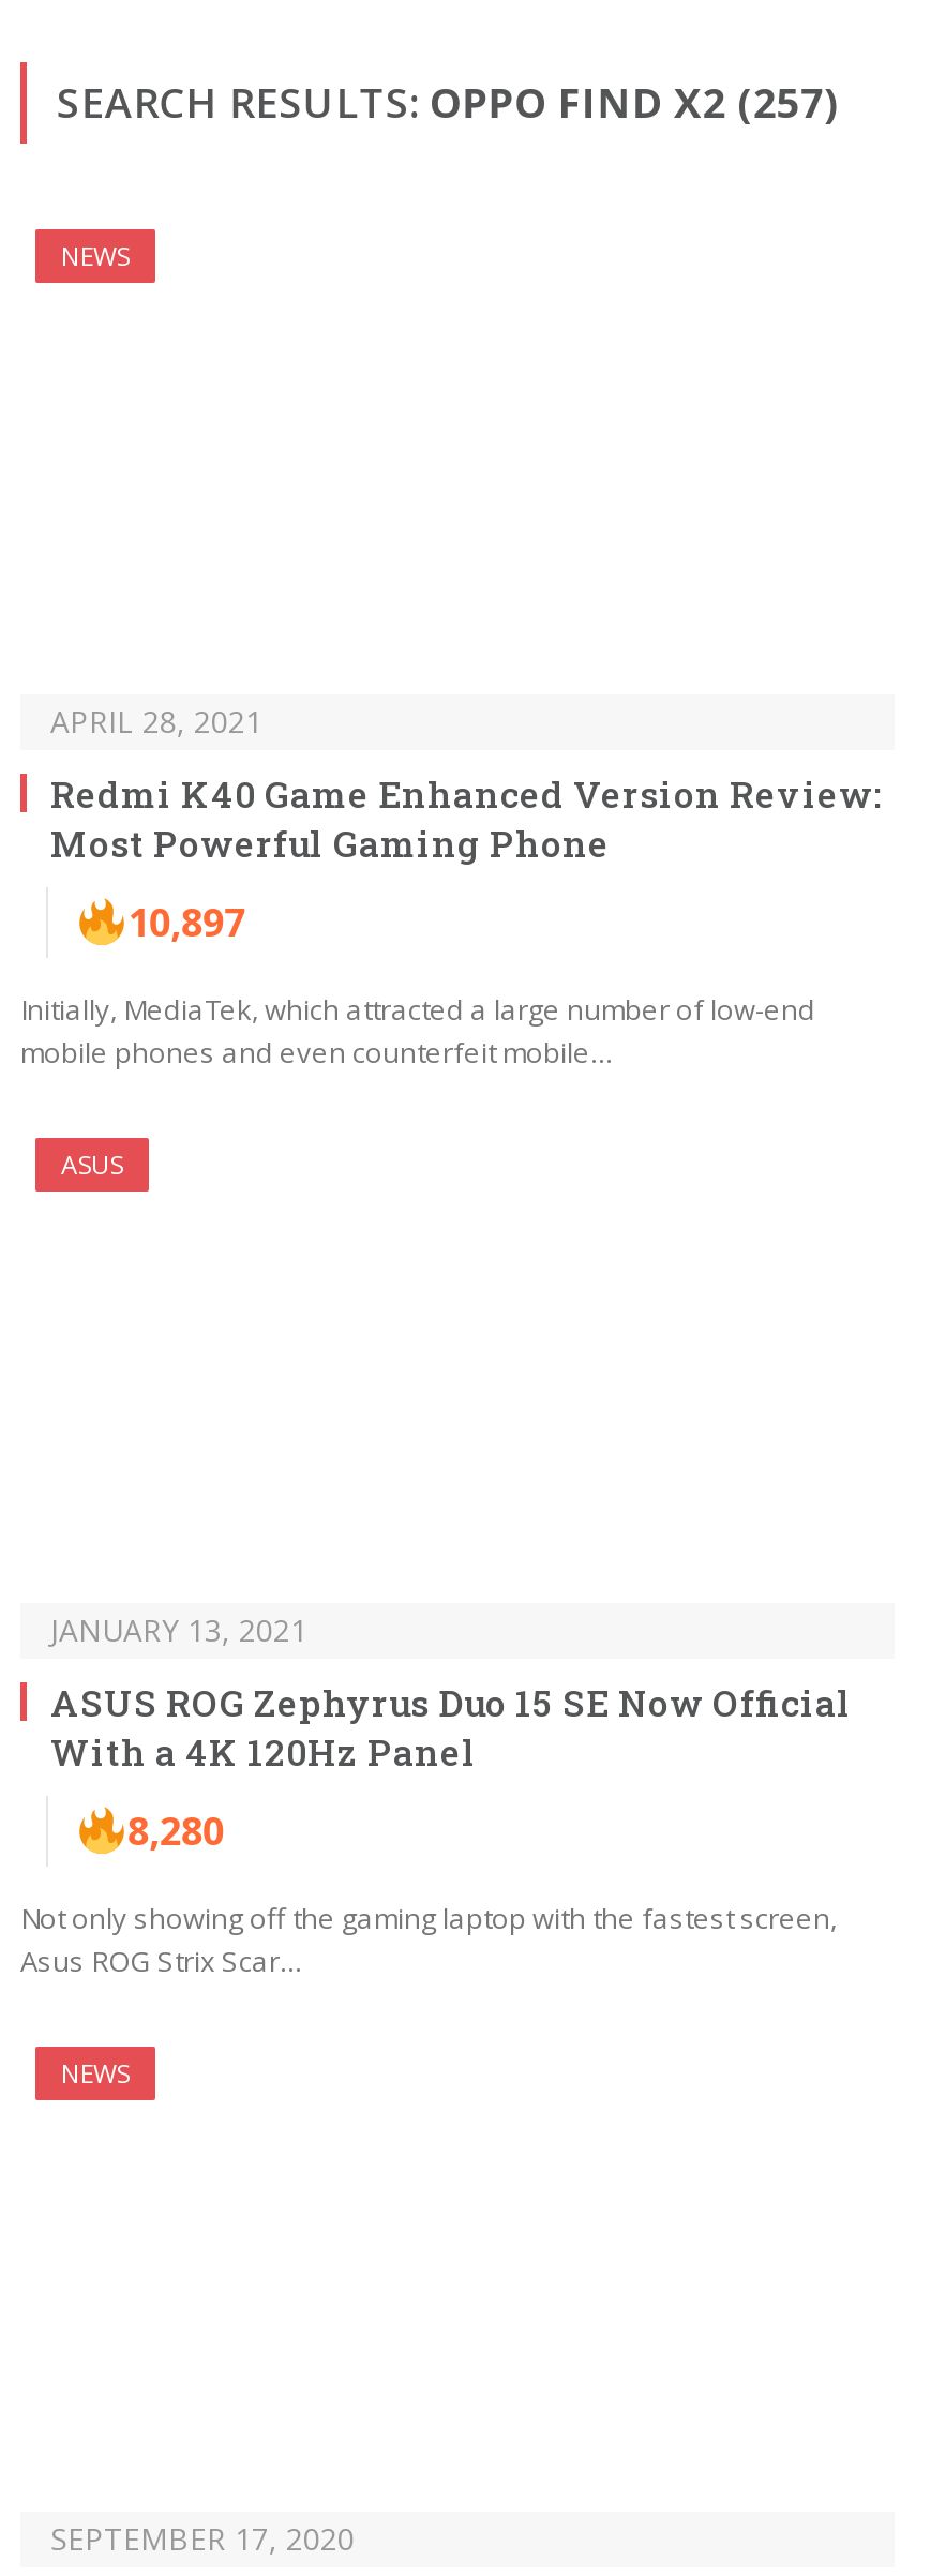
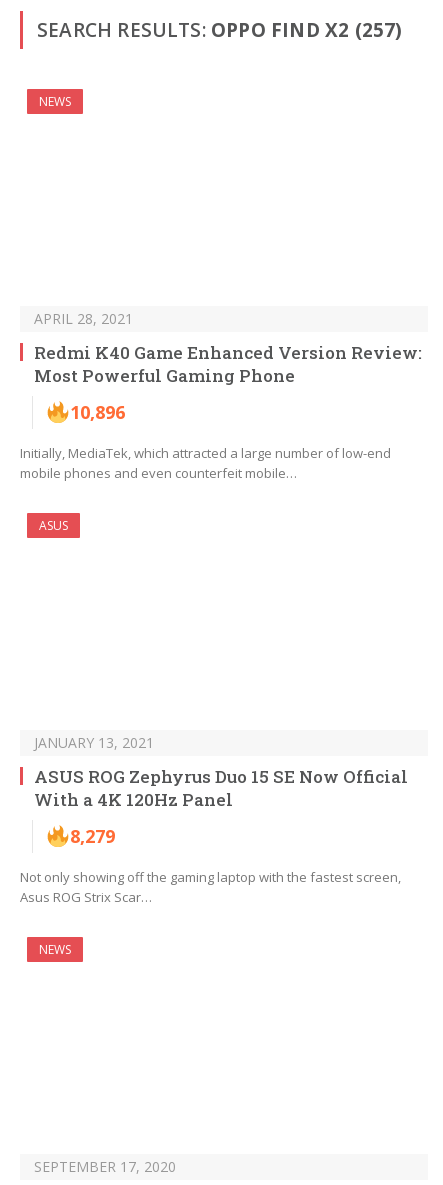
[128,896,246,947] 10,897 -> [70,400,125,424] 10,896
[128,1804,224,1856] 8,280 -> [70,824,115,848] 8,279

